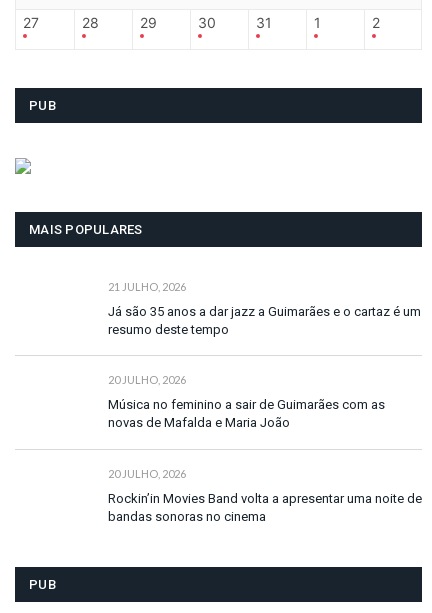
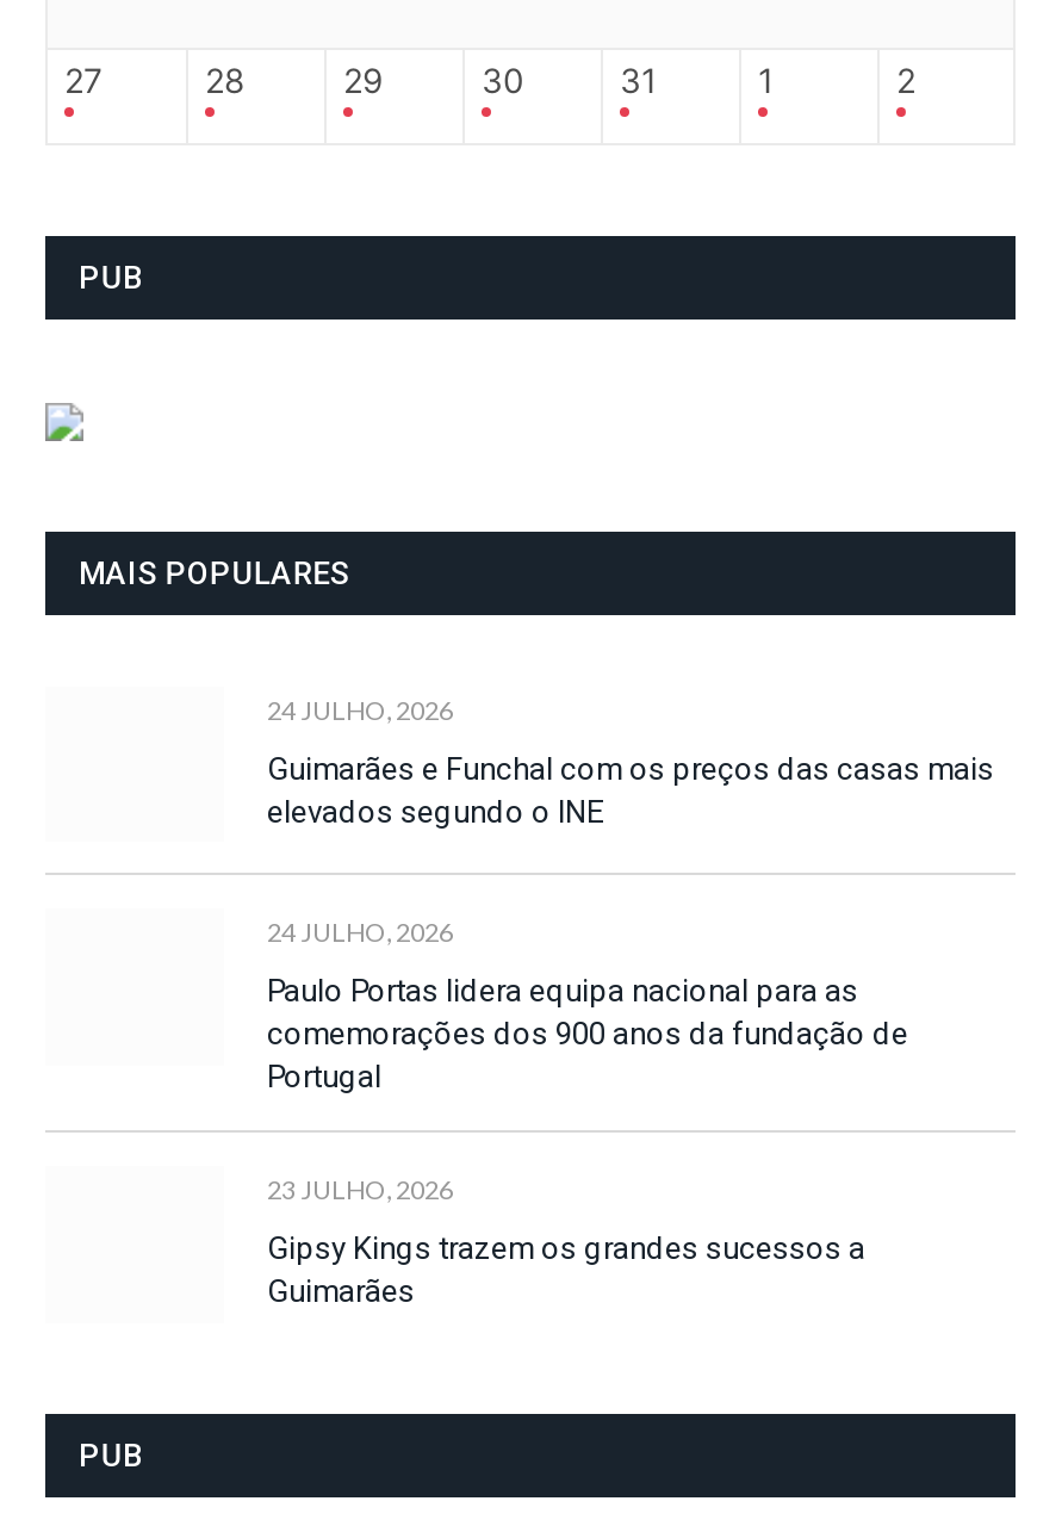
[108,280,186,293] 21 JULHO, 2026 -> [267,694,453,725] 24 JULHO, 2026
[108,304,421,337] Já são 35 anos a dar jazz a Guimarães e o cartaz é um | resumo deste tempo -> [267,751,994,830] Guimarães e Funchal com os preços das casas mais | elevados segundo o INE
[108,373,186,386] 20 JULHO, 2026 -> [267,916,453,947] 24 JULHO, 2026
[108,397,385,430] Música no feminino a sair de Guimarães com as | novas de Mafalda e Maria João -> [267,974,908,1095] Paulo Portas lidera equipa nacional para as | comemorações dos 900 anos da fundação de | Portugal
[108,467,186,480] 20 JULHO, 2026 -> [267,1174,453,1205] 23 JULHO, 2026
[108,491,422,524] Rockin’in Movies Band volta a apresentar uma noite de | bandas sonoras no cinema -> [267,1231,865,1310] Gipsy Kings trazem os grandes sucessos a | Guimarães

